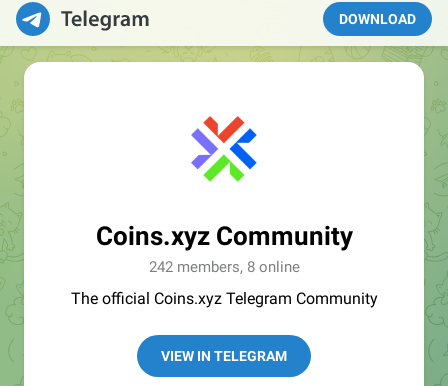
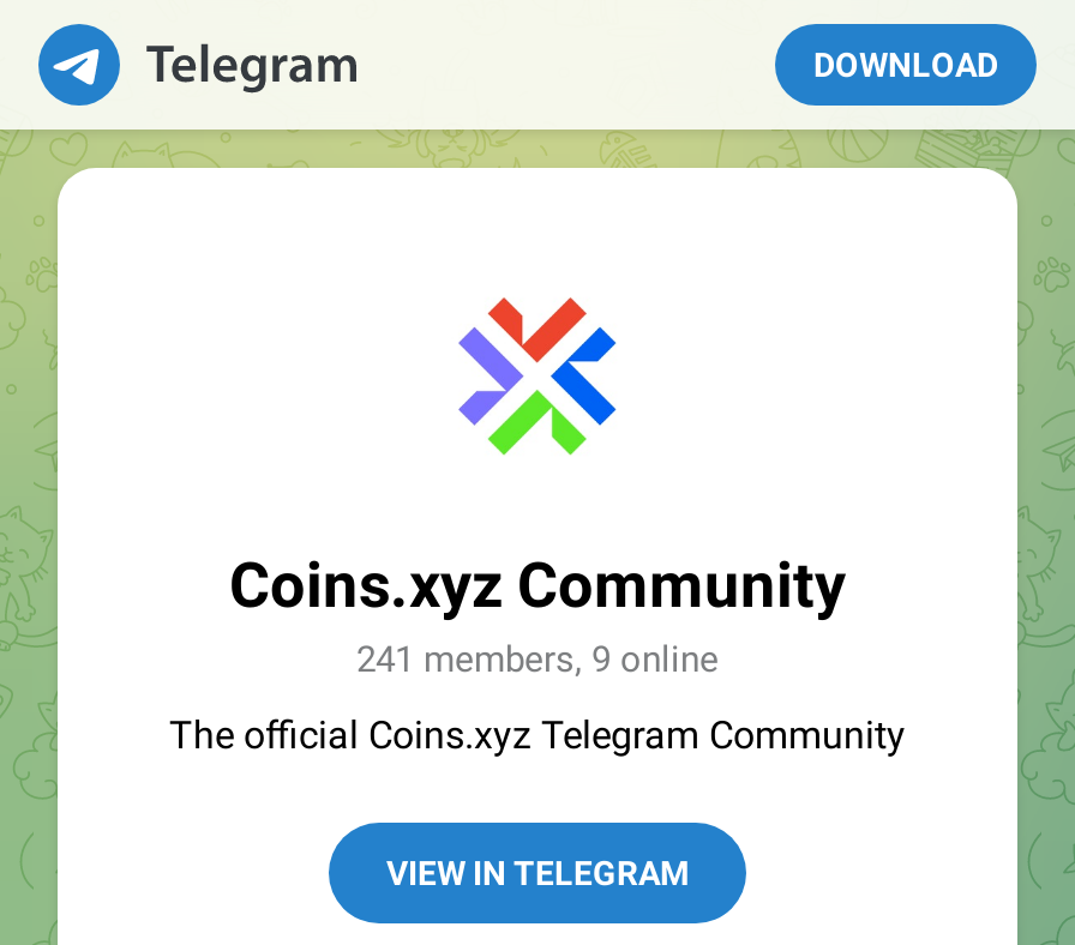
[148,258,299,276] 242 members, 8 online -> [356,638,719,681] 241 members, 9 online

